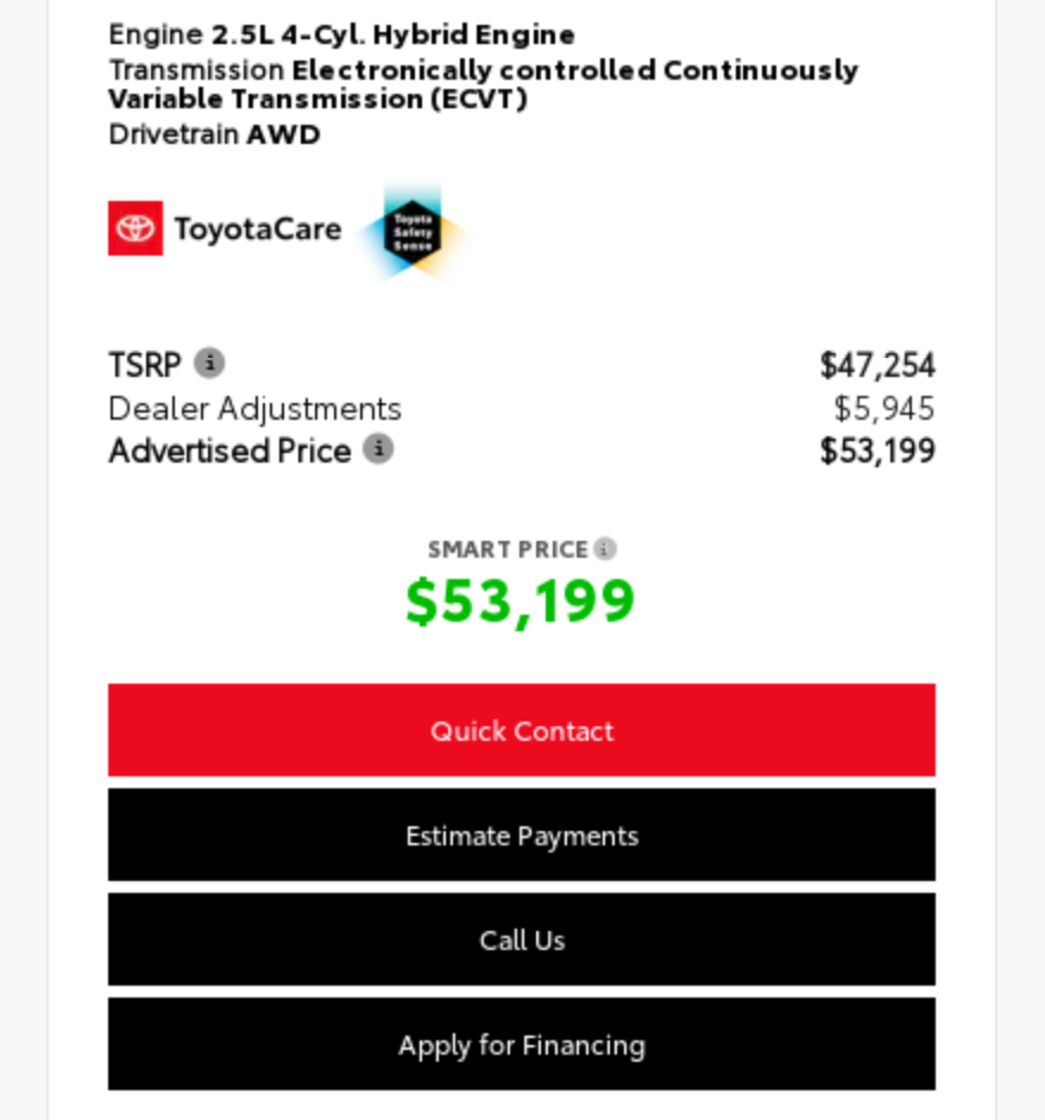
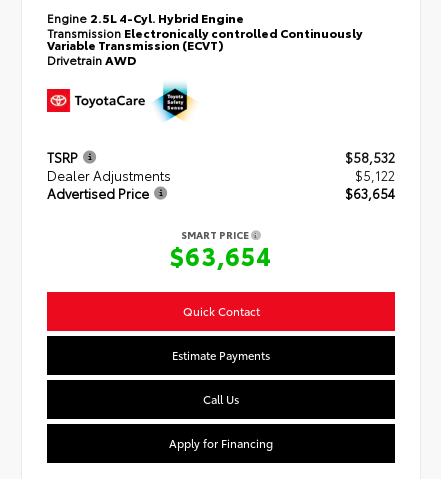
[819,342,936,385] $47,254 -> [345,148,395,166] $58,532
[833,385,936,427] $5,945 -> [355,166,395,184] $5,122
[819,427,936,470] $53,199 -> [345,184,395,202] $63,654
[405,554,638,635] $53,199 -> [170,238,272,272] $63,654

